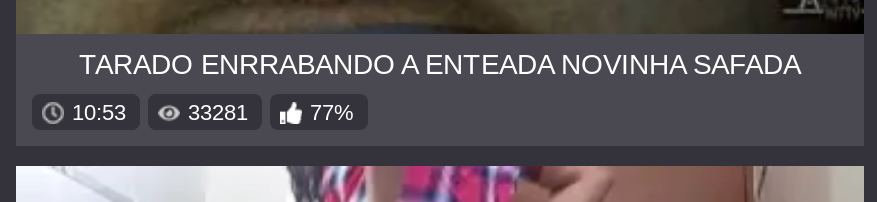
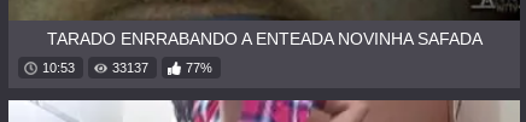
[188,101,248,125] 33281 -> [112,61,148,75] 33137

